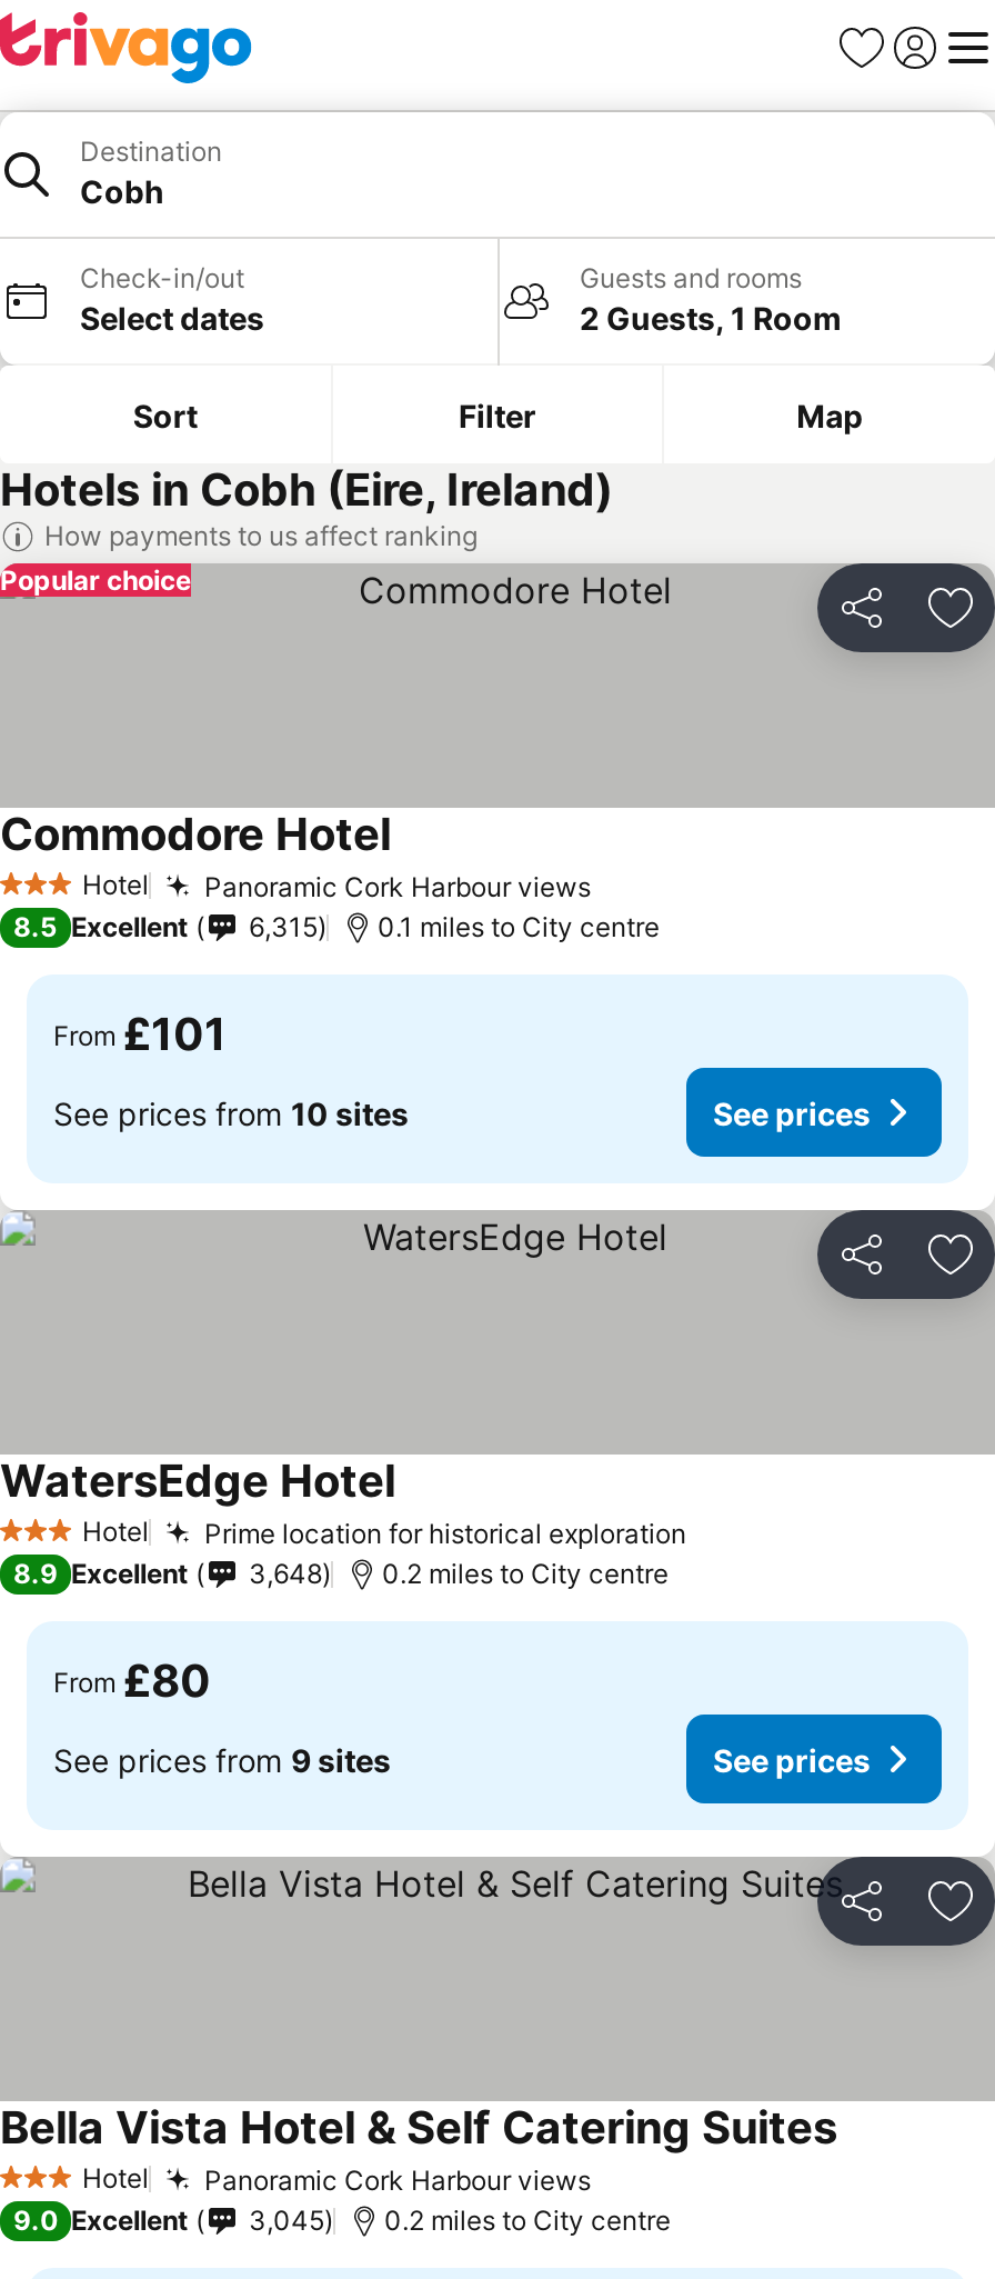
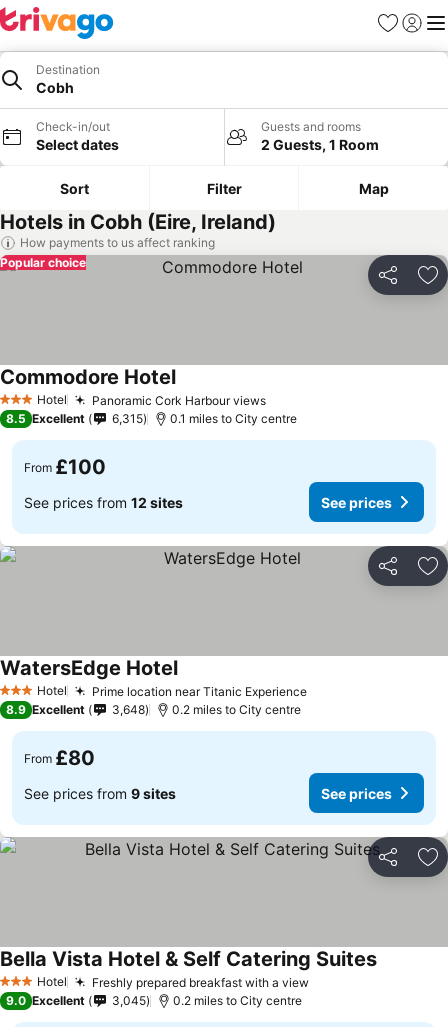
[53,1008,227,1061] From £101 -> [24,455,106,479] From £100
[53,1093,409,1131] See prices from 10 sites -> [24,493,183,510] See prices from 12 sites
[204,1516,686,1549] Prime location for historical exploration -> [92,683,307,698] Prime location near Titanic Experience
[204,2162,591,2196] Panoramic Cork Harbour views -> [92,974,309,989] Freshly prepared breakfast with a view

